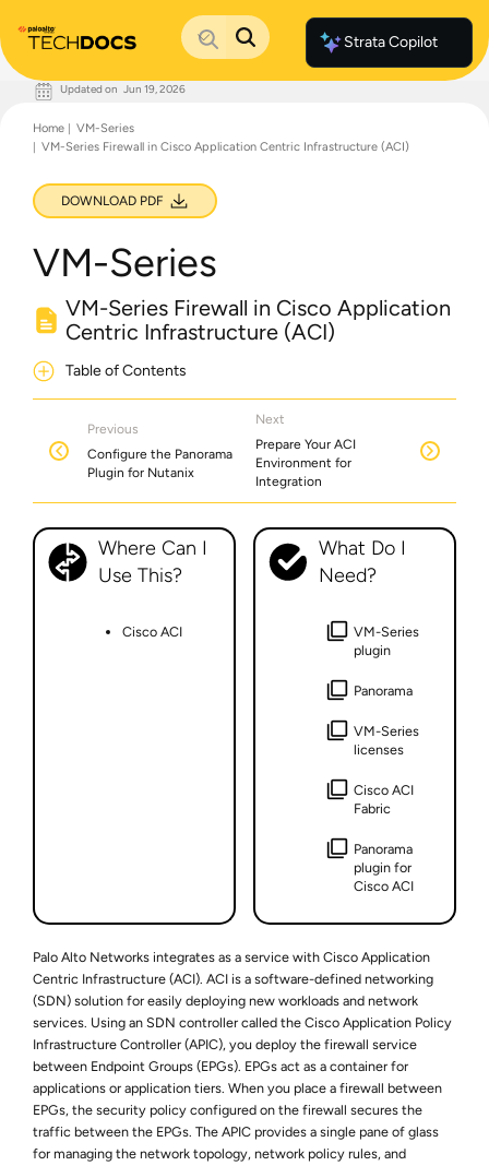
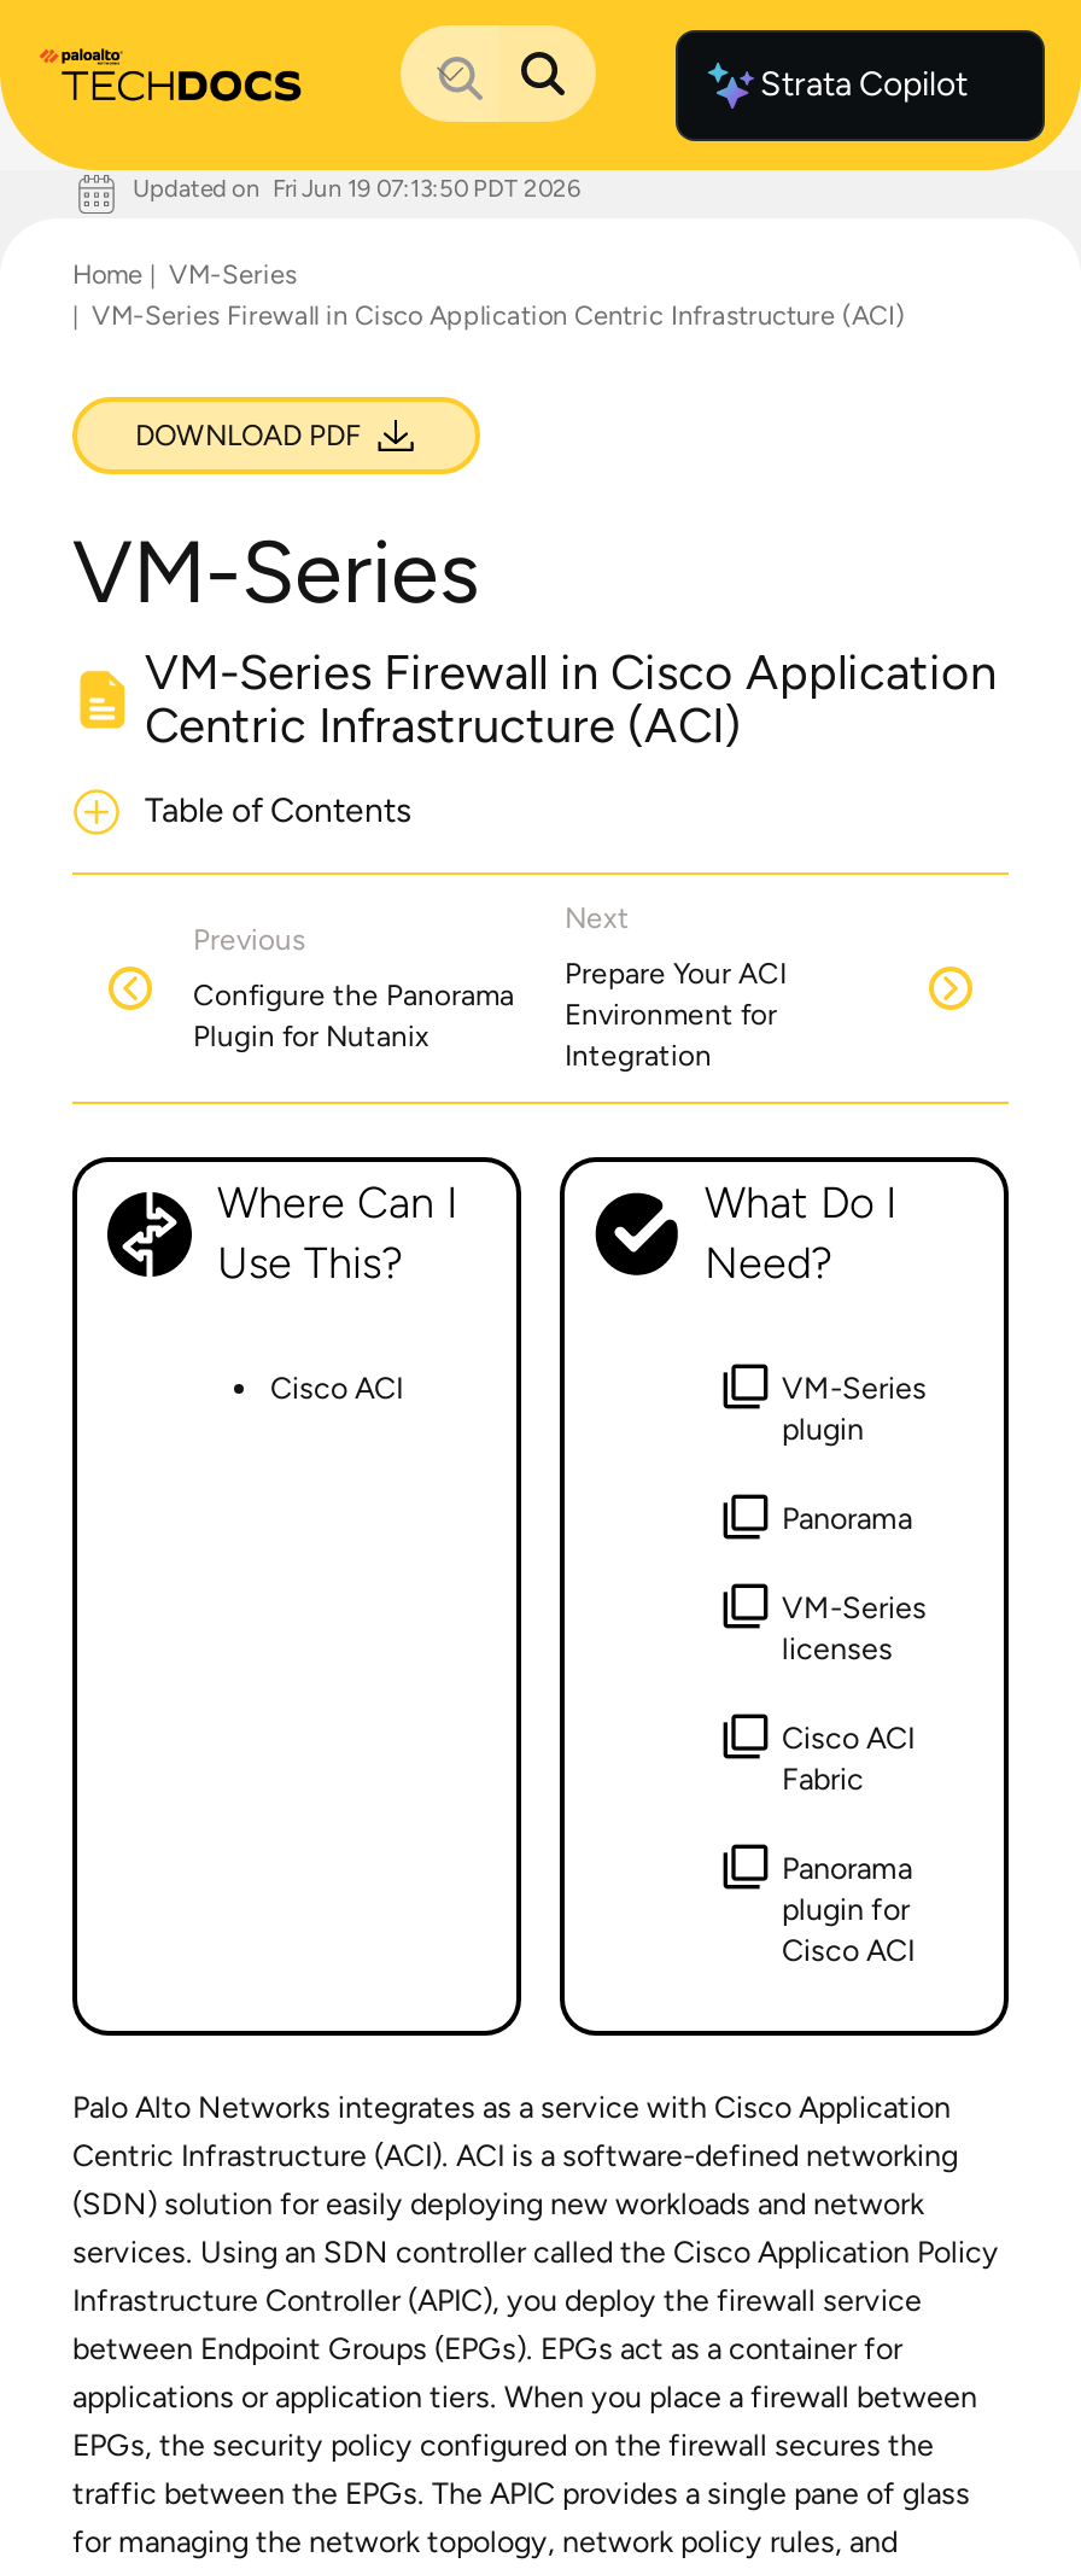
[60,81,186,96] Updated on Jun 19, 2026 -> [133,171,582,203] Updated on Fri Jun 19 07:13:50 PDT 2026

